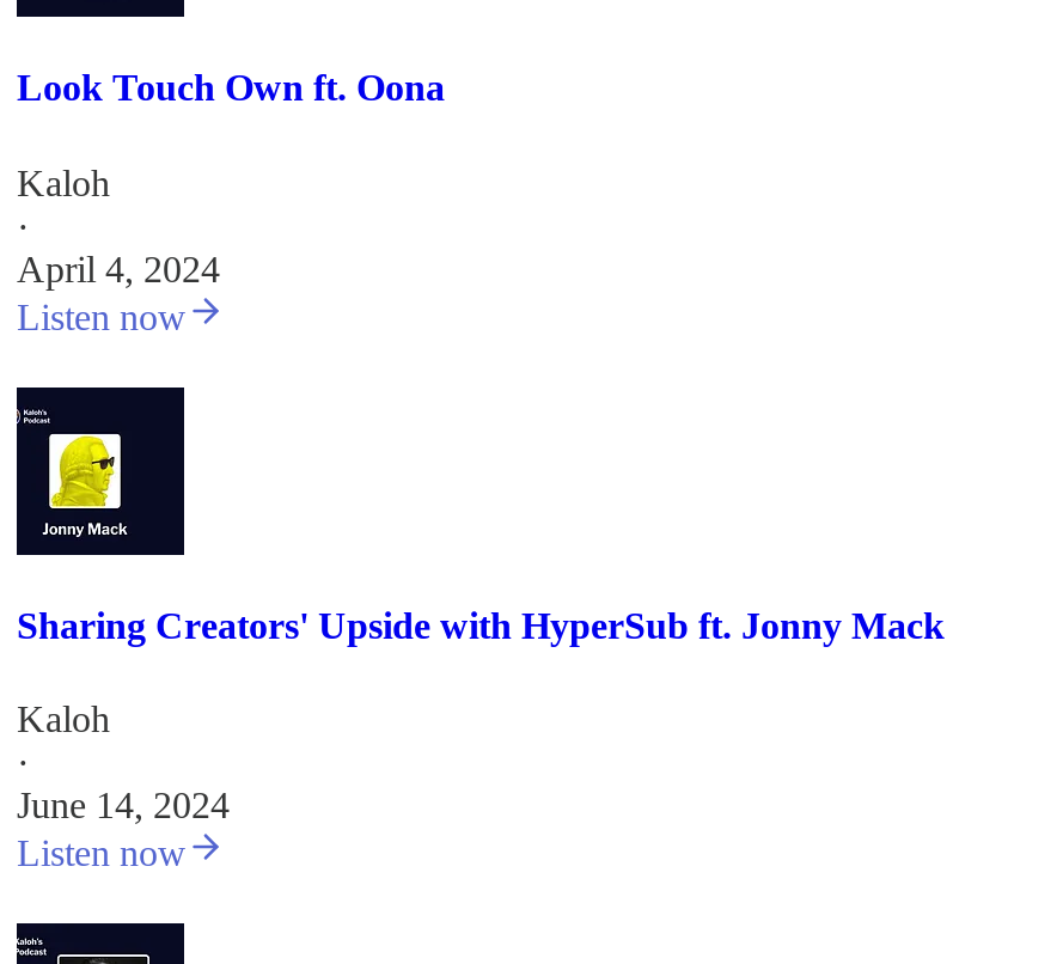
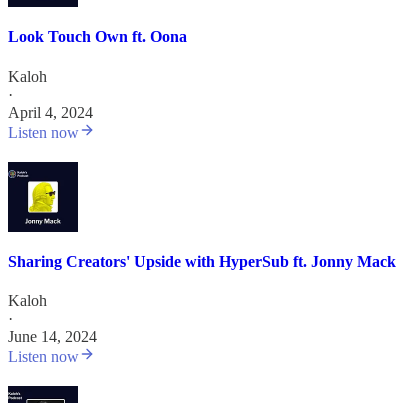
[41,411,141,536] [image] -> [20,171,61,224] [image]

